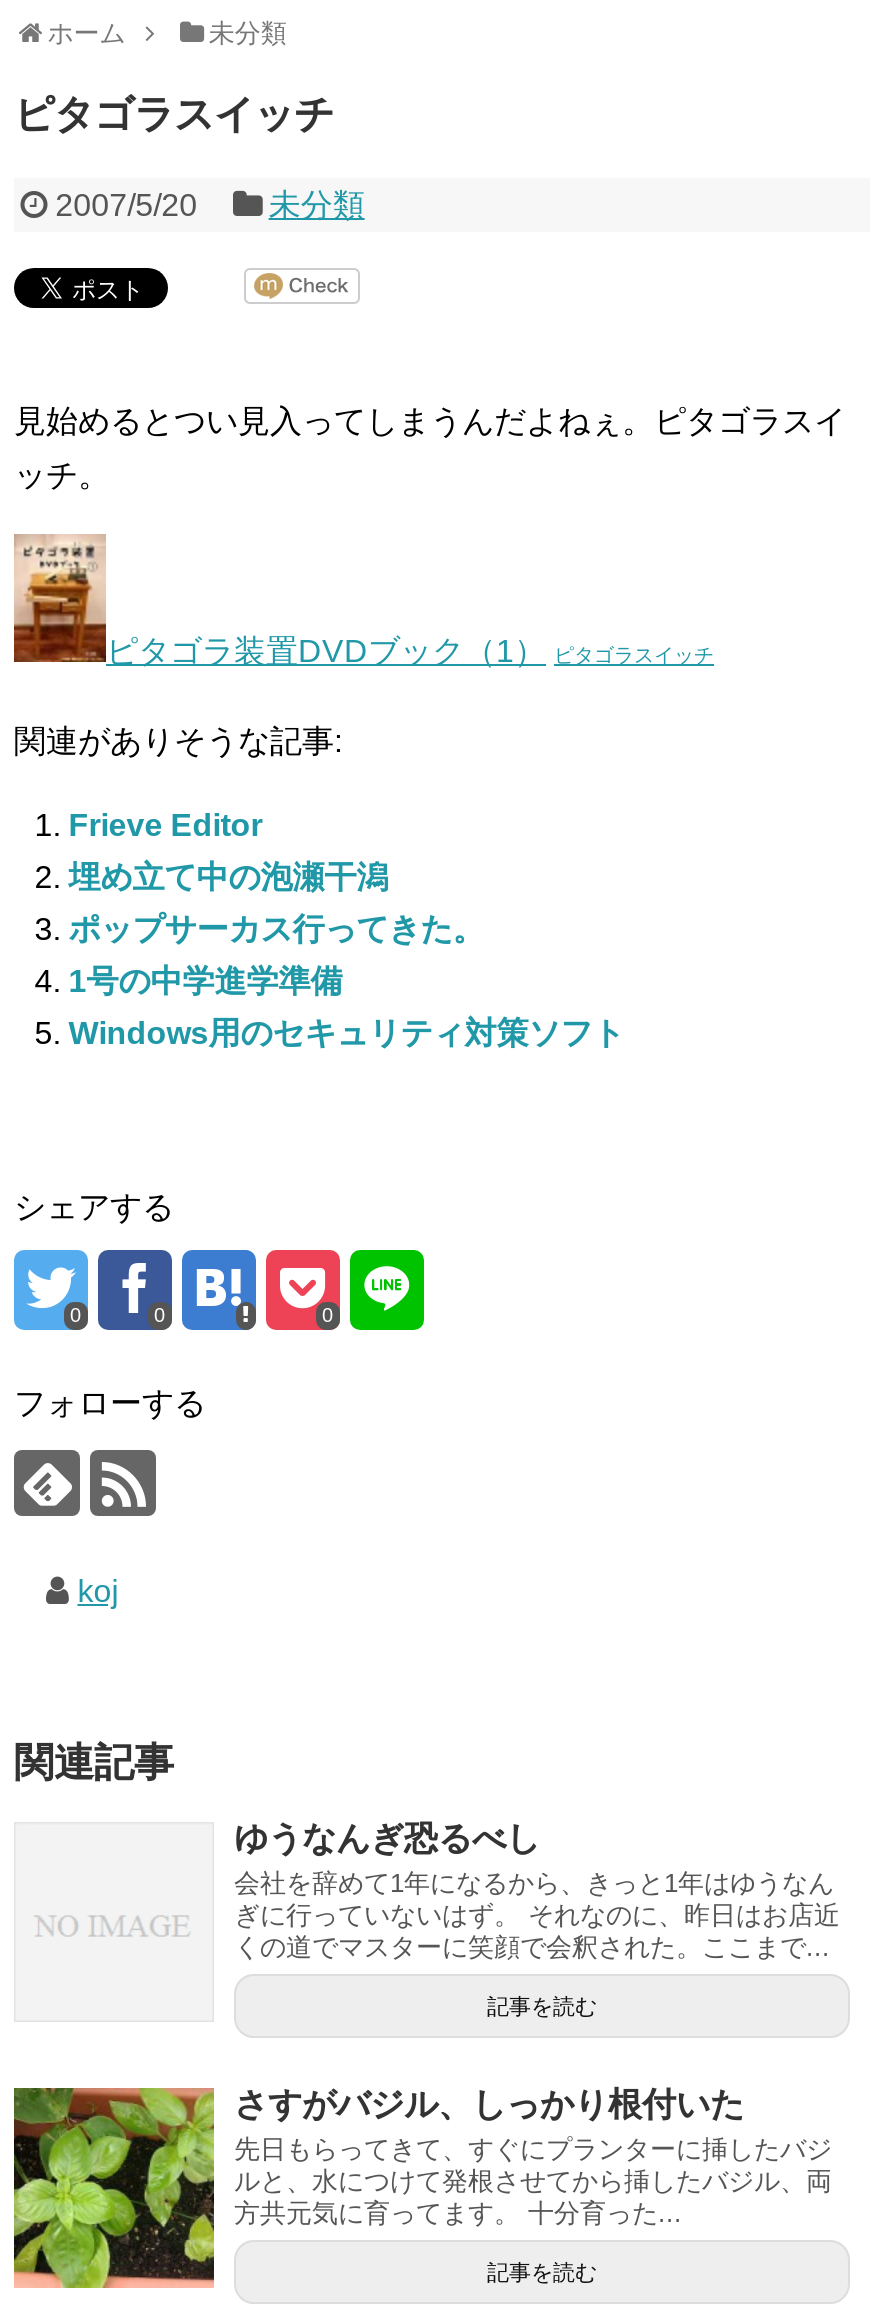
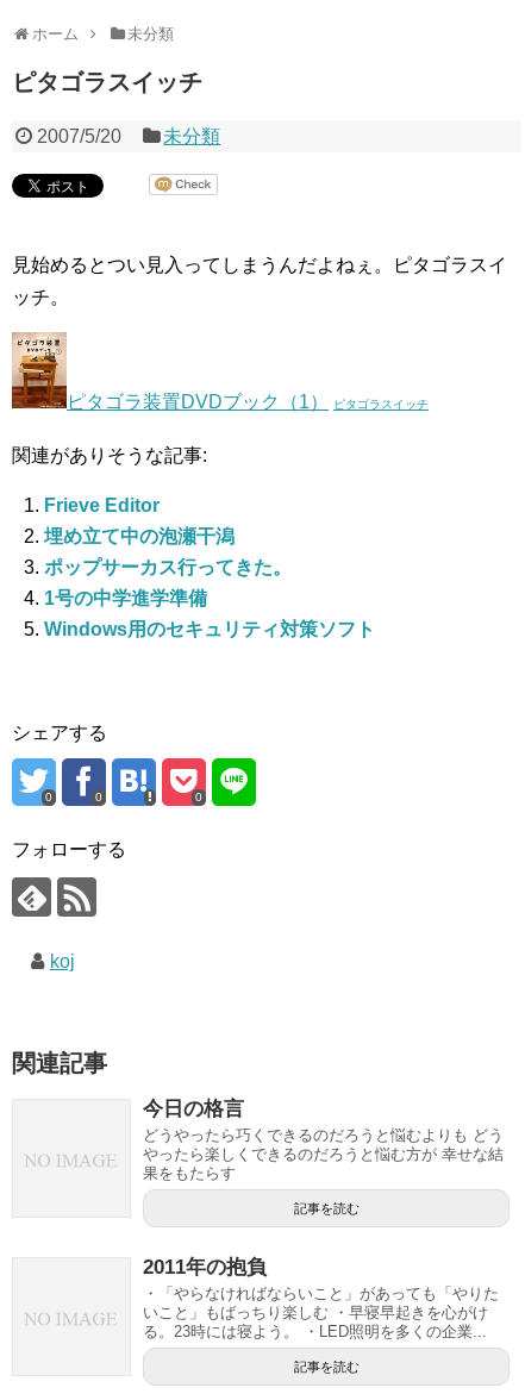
[234,1820,840,1962] ゆうなんぎ恐るべし | 会社を辞めて1年になるから、きっと1年はゆうなん | ぎに行っていないはず。 それなのに、昨日はお店近 | くの道でマスターに笑顔で会釈された。ここまで... -> [143,1098,504,1182] 今日の格言 | どうやったら巧くできるのだろうと悩むよりも どう | やったら楽しくできるのだろうと悩む方が 幸せな結 | 果をもたらす
[12,2086,216,2290] [image] -> none
[234,2086,832,2228] さすがバジル、しっかり根付いた | 先日もらってきて、すぐにプランターに挿したバジ | ルと、水につけて発根させてから挿したバジル、両 | 方共元気に育ってます。 十分育った... -> [143,1256,499,1340] 2011年の抱負 | ・「やらなければならいこと」があっても「やりた | いこと」もばっちり楽しむ ・早寝早起きを心がけ | る。23時には寝よう。 ・LED照明を多くの企業...

